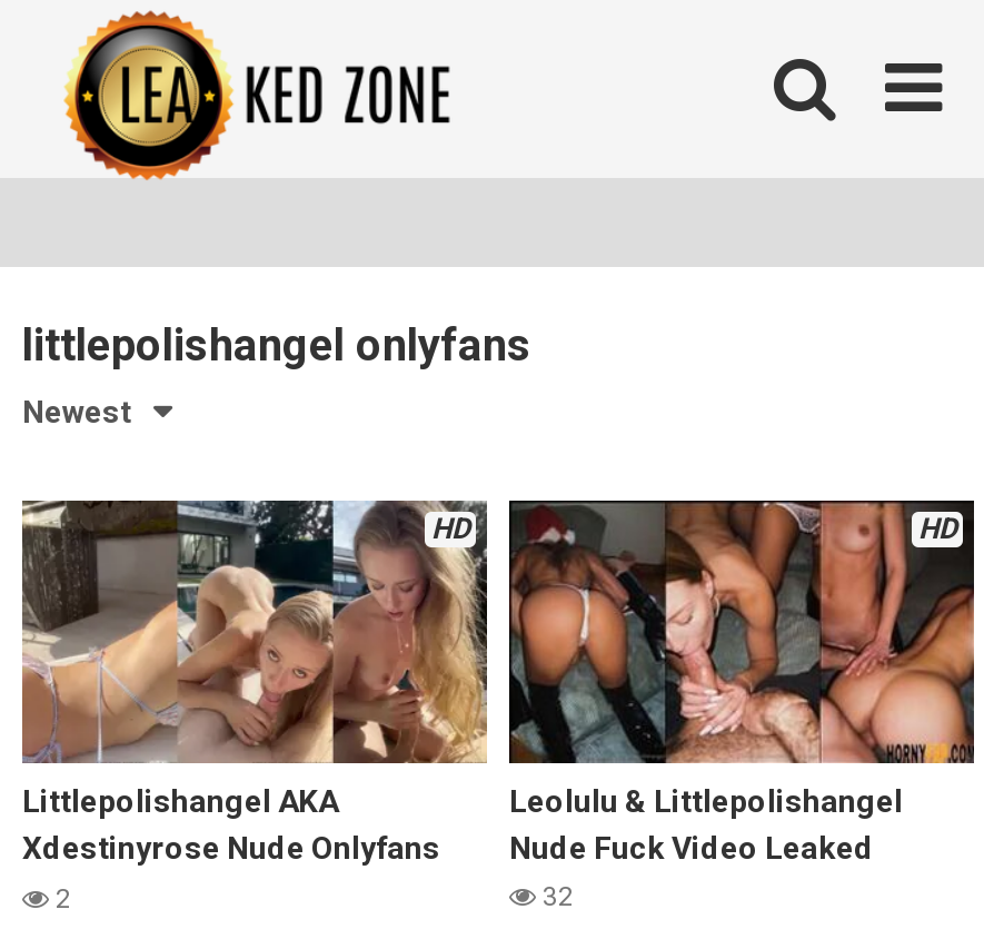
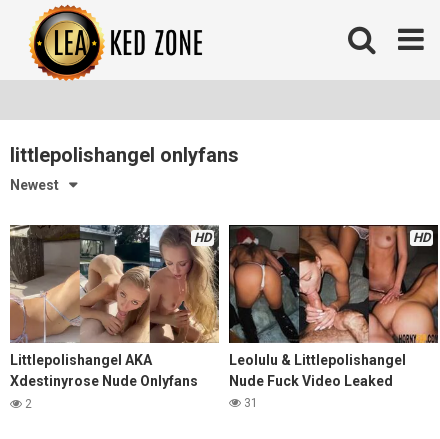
[536,880,574,911] 32 -> [241,396,258,410] 31

